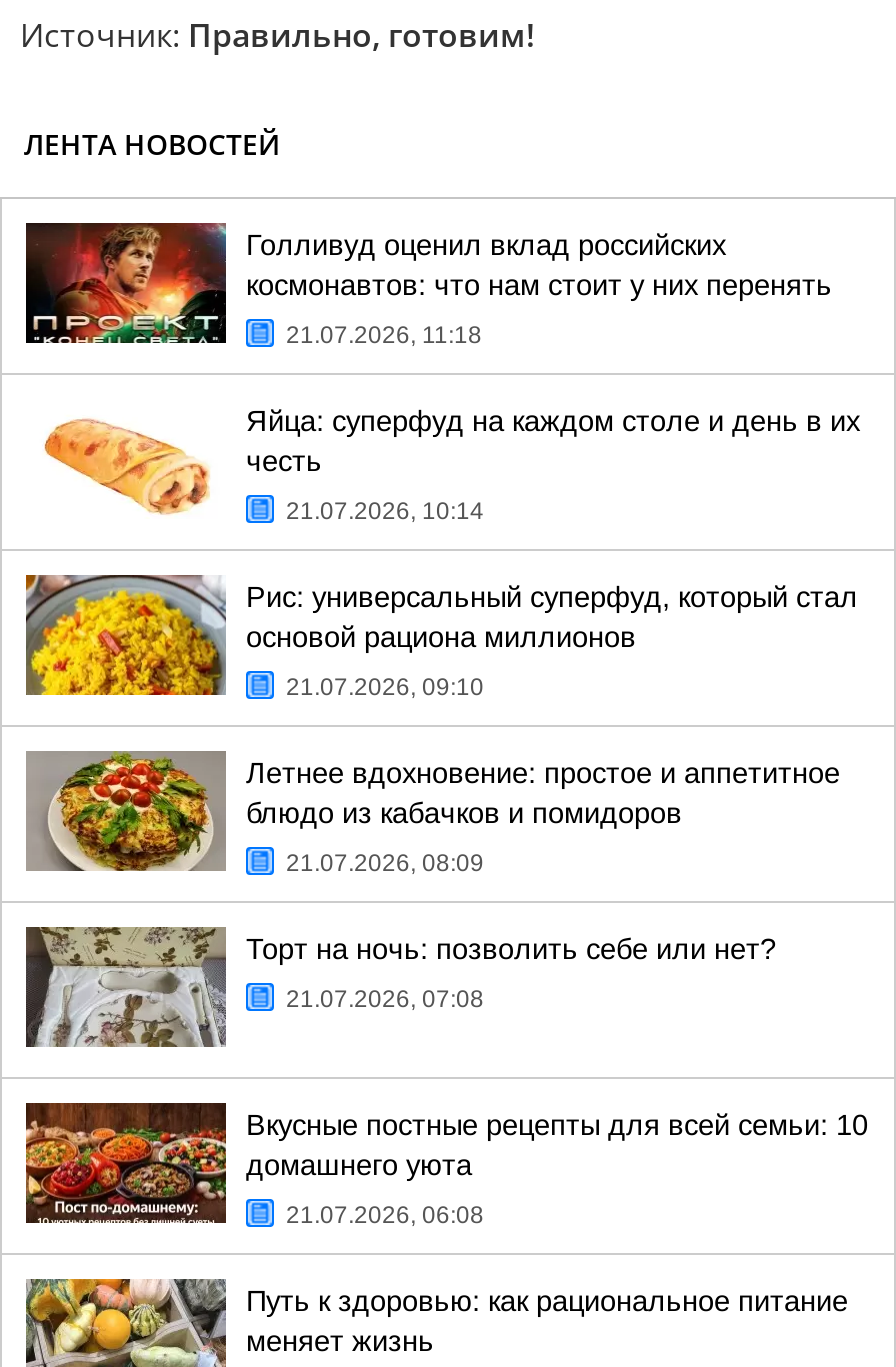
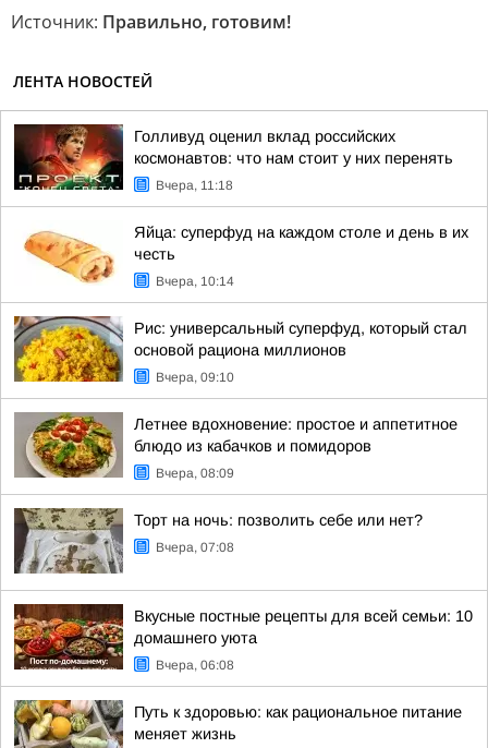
[286,321,482,349] 21.07.2026, 11:18 -> [156,178,233,193] Вчера, 11:18
[286,497,484,525] 21.07.2026, 10:14 -> [156,274,234,289] Вчера, 10:14
[286,673,484,701] 21.07.2026, 09:10 -> [156,370,234,385] Вчера, 09:10
[286,849,484,877] 21.07.2026, 08:09 -> [156,466,234,481] Вчера, 08:09
[286,985,484,1013] 21.07.2026, 07:08 -> [156,540,234,555] Вчера, 07:08
[286,1201,484,1229] 21.07.2026, 06:08 -> [156,657,234,673] Вчера, 06:08

